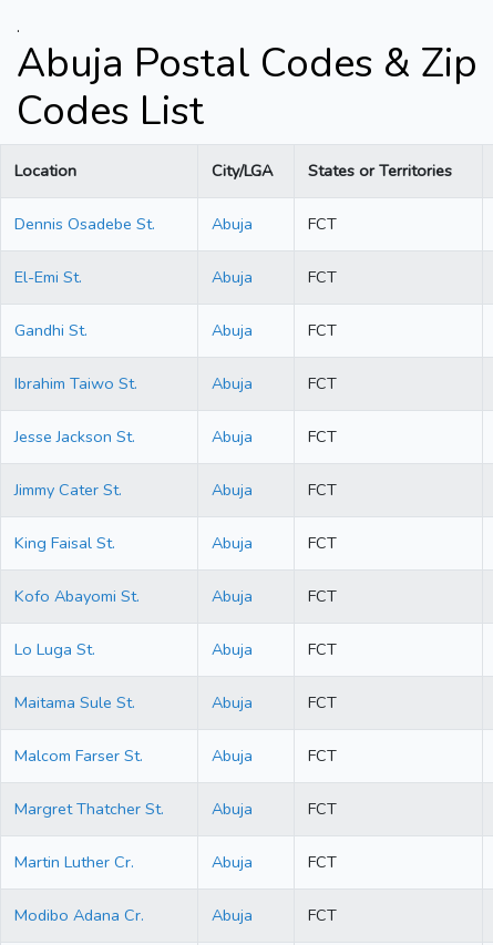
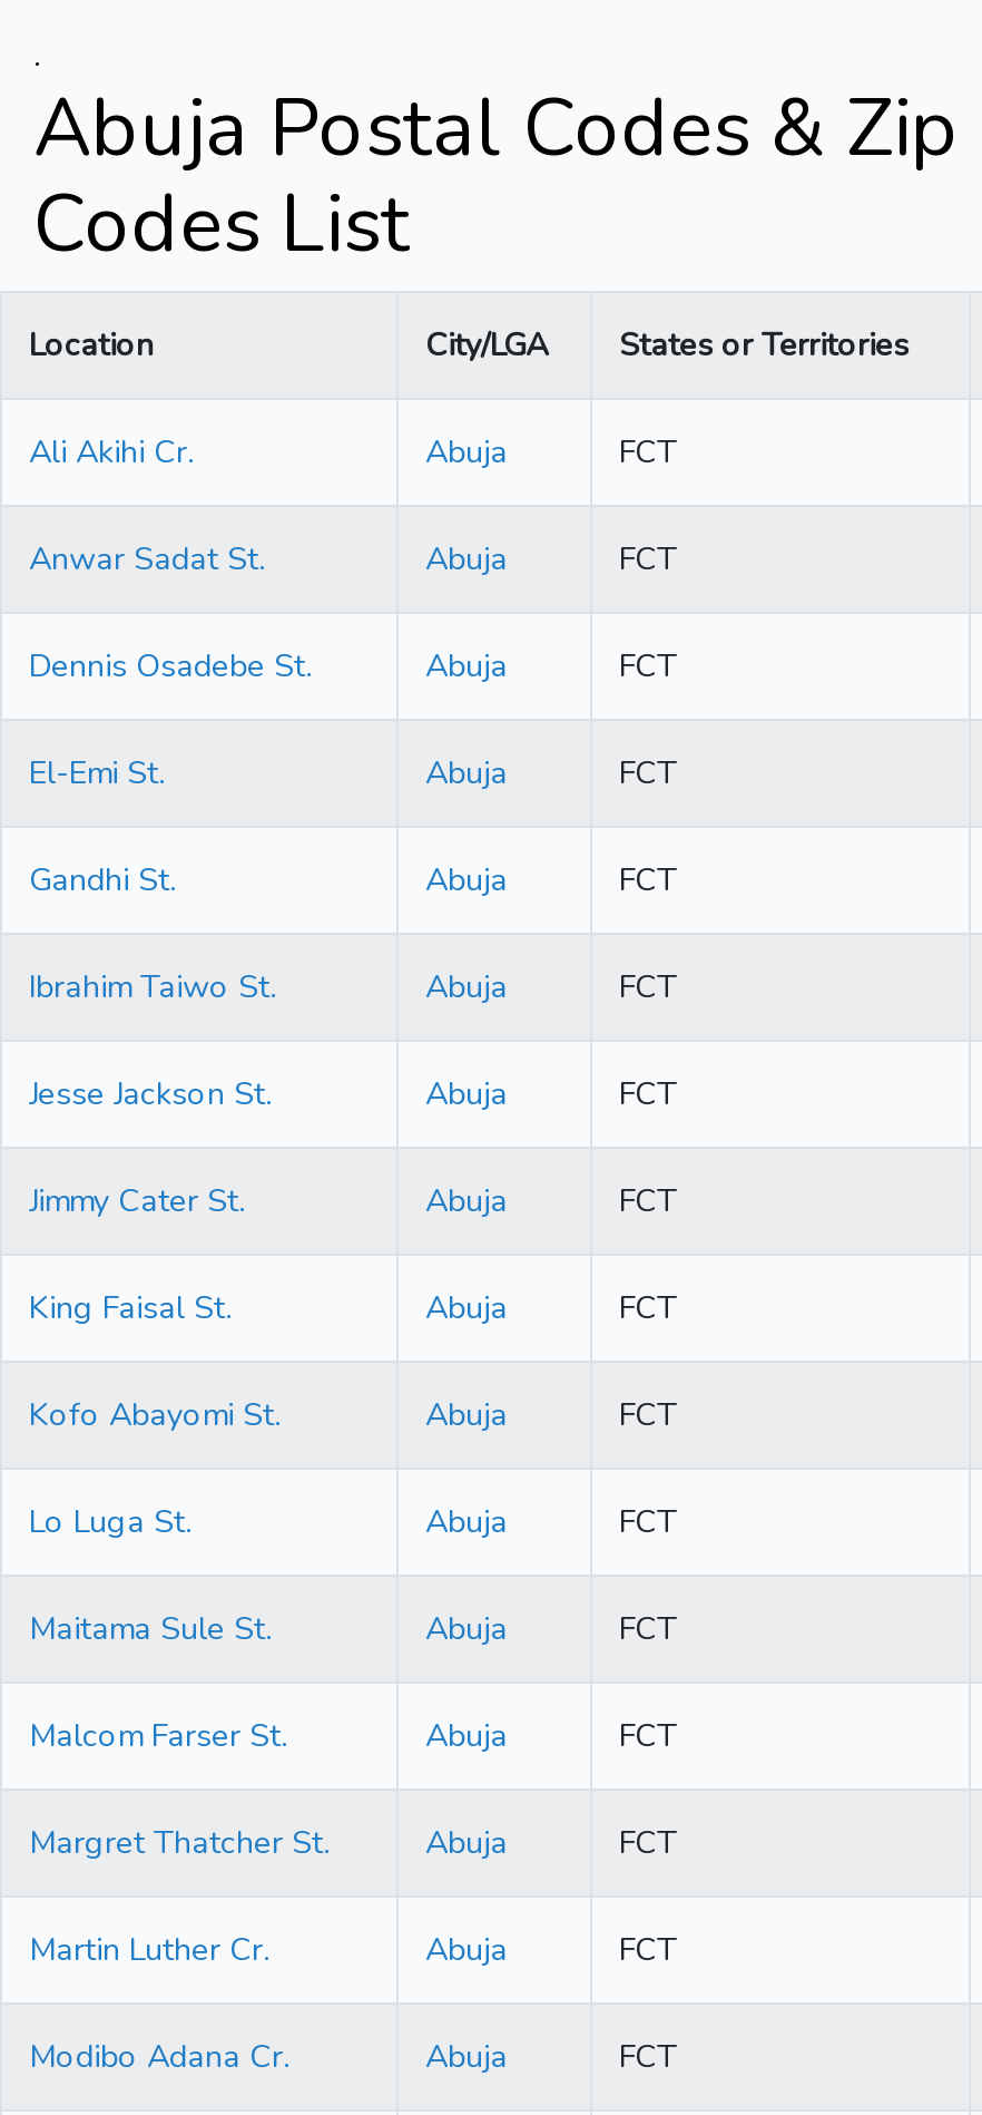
none -> [29,430,677,581] Ali Akihi Cr. | Abuja | FCT | Anwar Sadat St. | Abuja | FCT

